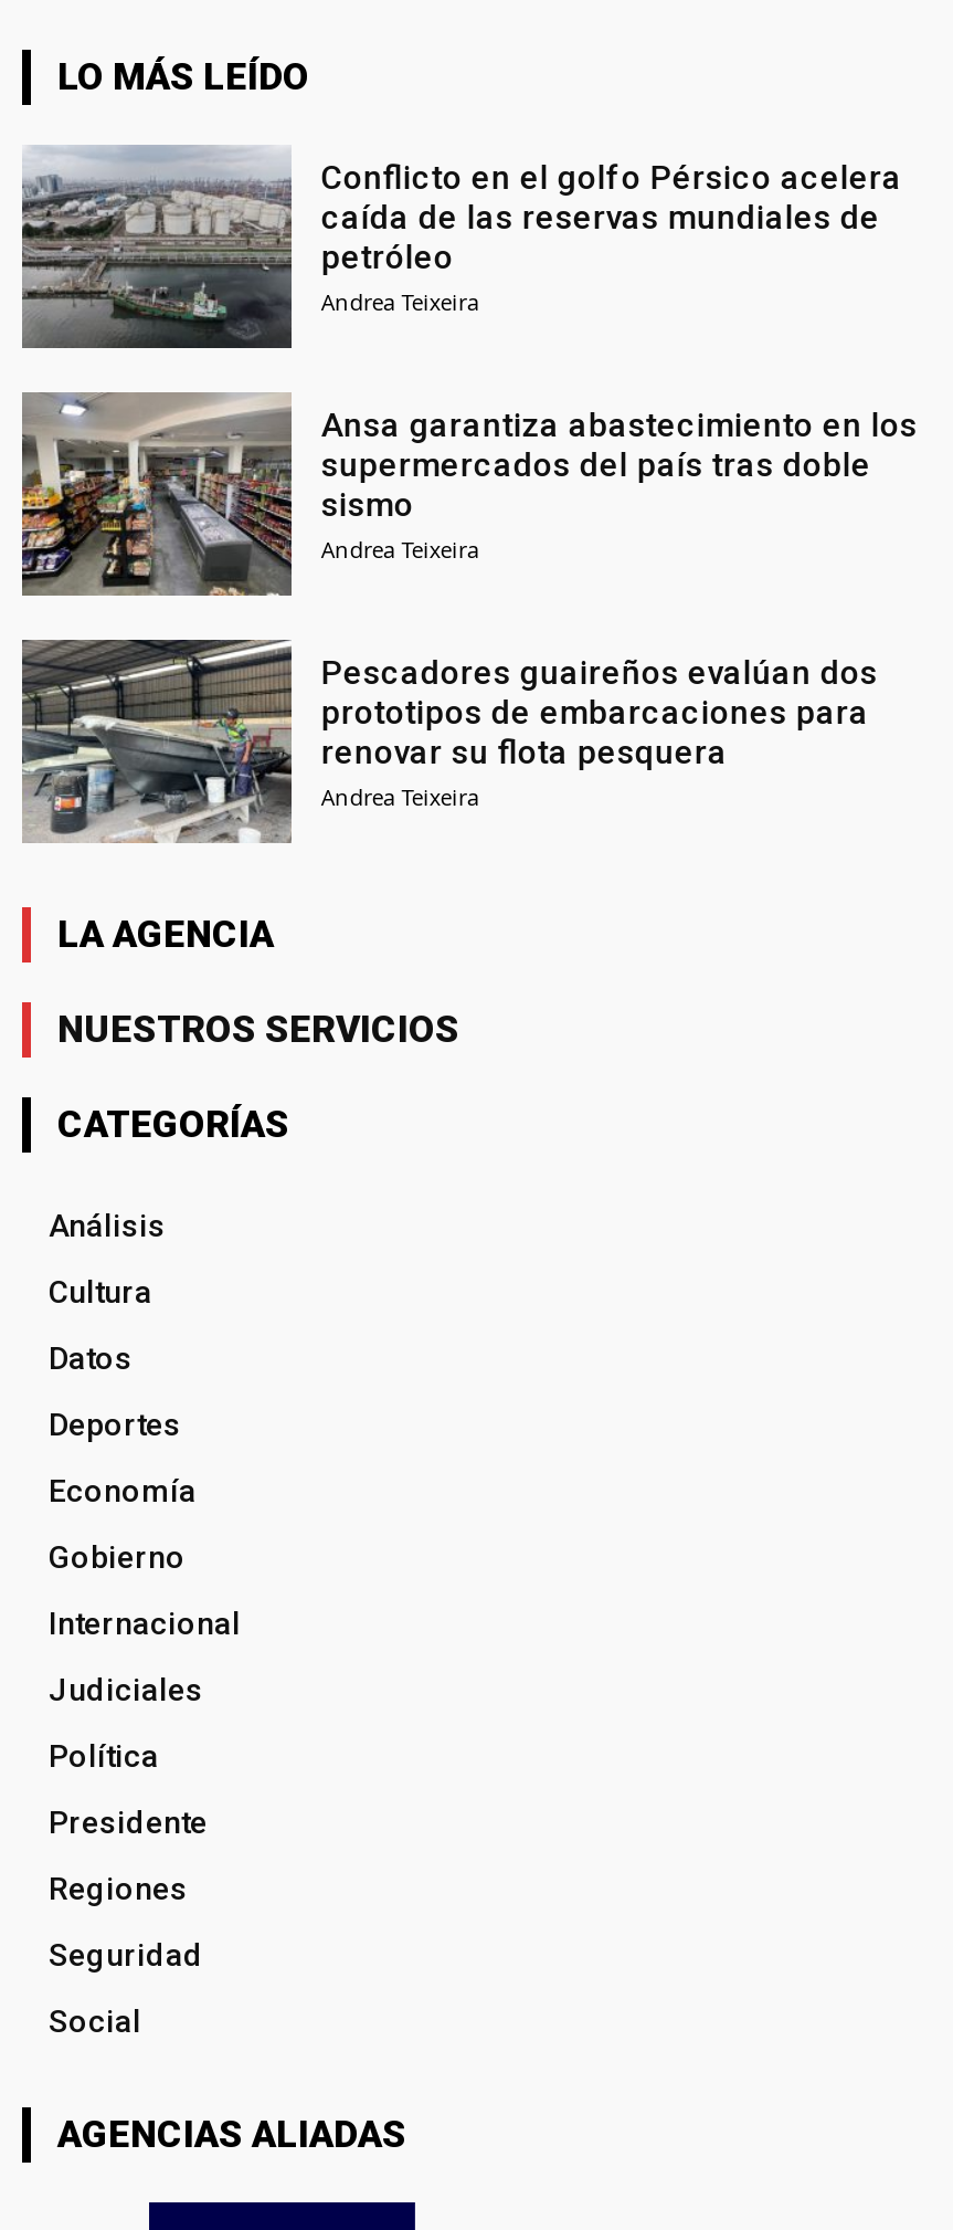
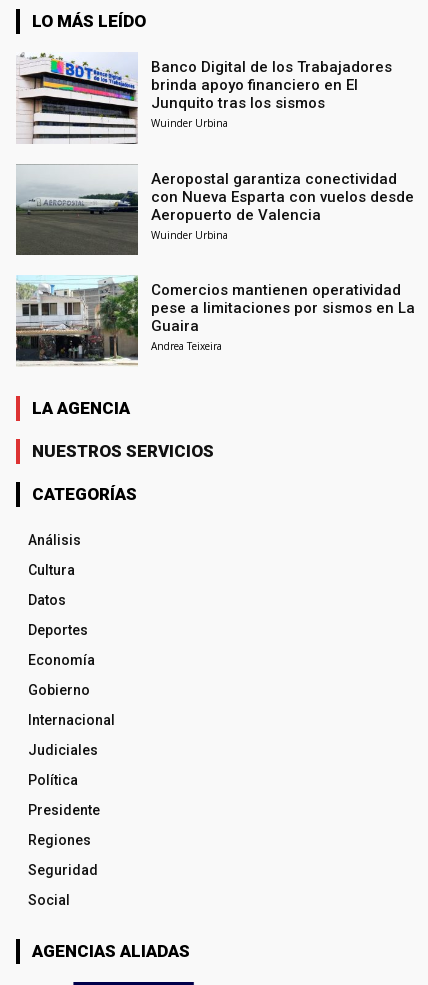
[20,144,902,351] [image] | Conflicto en el golfo Pérsico acelera | caída de las reservas mundiales de | petróleo | Andrea Teixeira -> [16,52,392,144] [image] | Banco Digital de los Trabajadores | brinda apoyo financiero en El | Junquito tras los sismos | Wuinder Urbina
[20,391,917,597] [image] | Ansa garantiza abastecimiento en los | supermercados del país tras doble | sismo | Andrea Teixeira -> [15,165,414,255] [image] | Aeropostal garantiza conectividad | con Nueva Esparta con vuelos desde | Aeropuerto de Valencia | Wuinder Urbina
[20,637,878,844] [image] | Pescadores guaireños evalúan dos | prototipos de embarcaciones para | renovar su flota pesquera -> [16,275,415,367] [image] | Comercios mantienen operatividad | pese a limitaciones por sismos en La | Guaira

